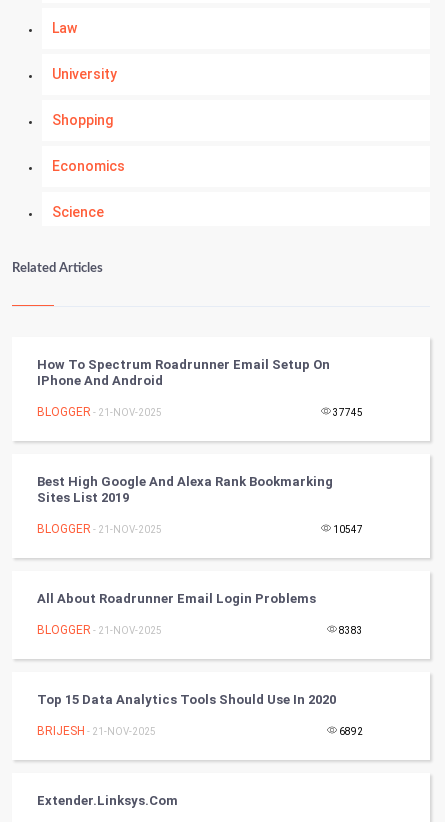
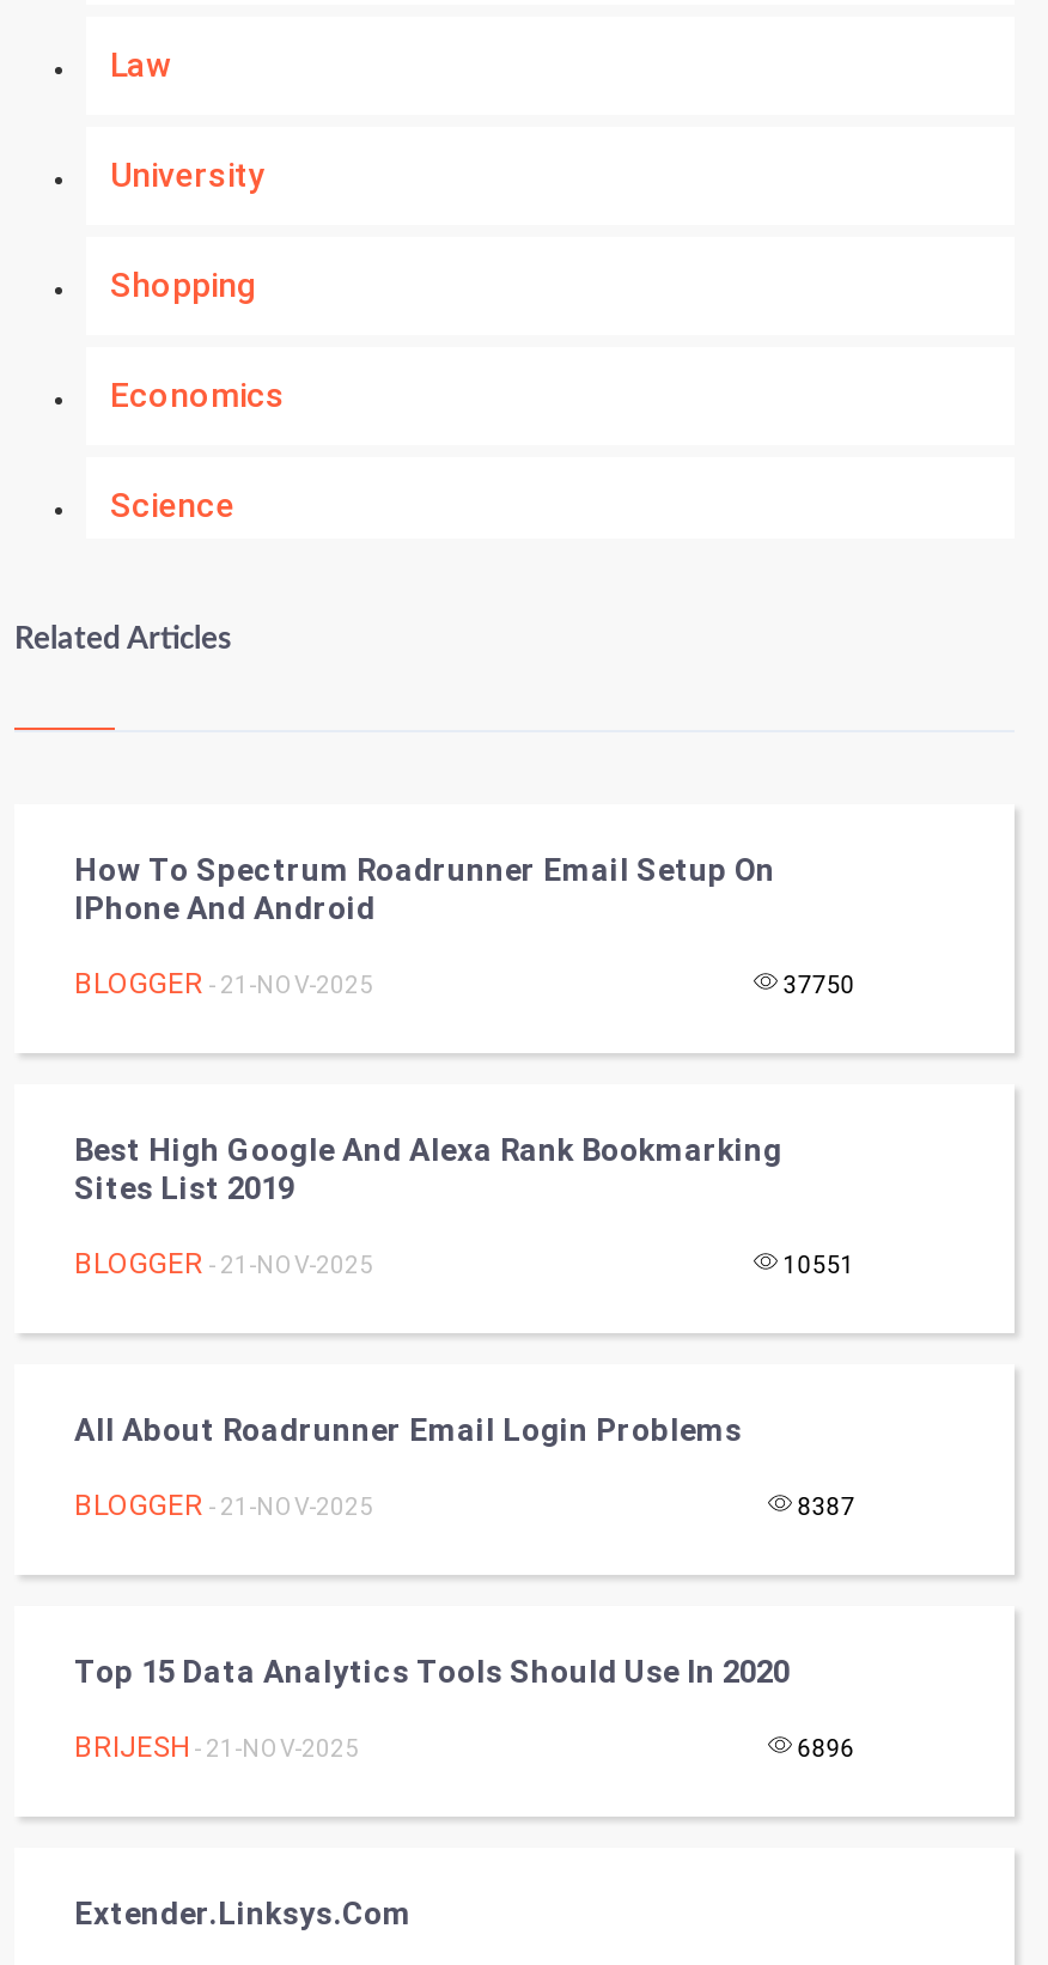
[331,407,363,418] 37745 -> [778,973,855,999] 37750
[331,524,363,535] 10547 -> [778,1253,855,1279] 10551
[337,625,363,636] 8383 -> [792,1494,855,1521] 8387
[337,726,363,737] 6892 -> [792,1736,855,1763] 6896

